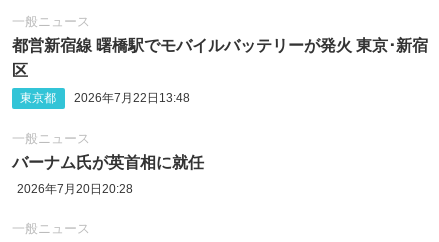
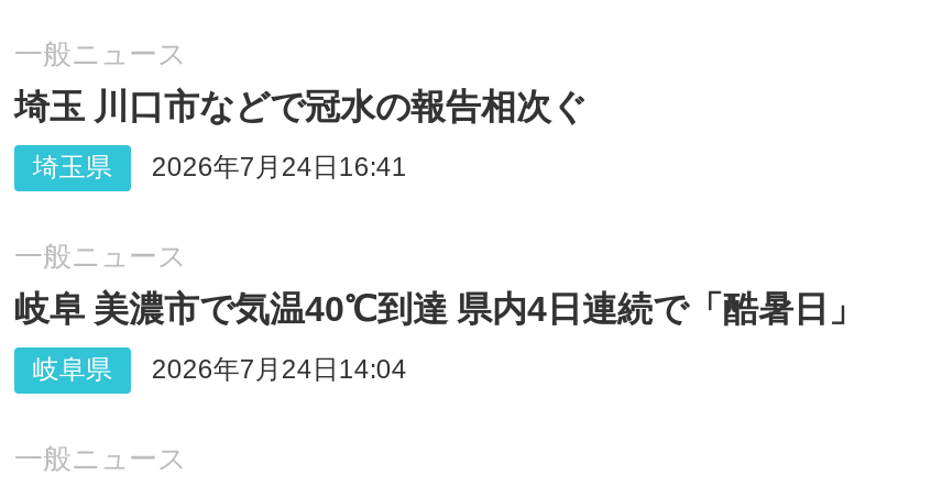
[12,37,428,105] 都営新宿線 曙橋駅でモバイルバッテリーが発火 東京･新宿 | 区 | 東京都 | 2026年7月22日13:48 -> [14,88,587,182] 埼玉 川口市などで冠水の報告相次ぐ | 埼玉県 | 2026年7月24日16:41
[12,154,204,171] バーナム氏が英首相に就任 -> [14,291,864,328] 岐阜 美濃市で気温40℃到達 県内4日連続で「酷暑日」
[17,182,133,196] 2026年7月20日20:28 -> [33,354,407,385] 岐阜県 | 2026年7月24日14:04

